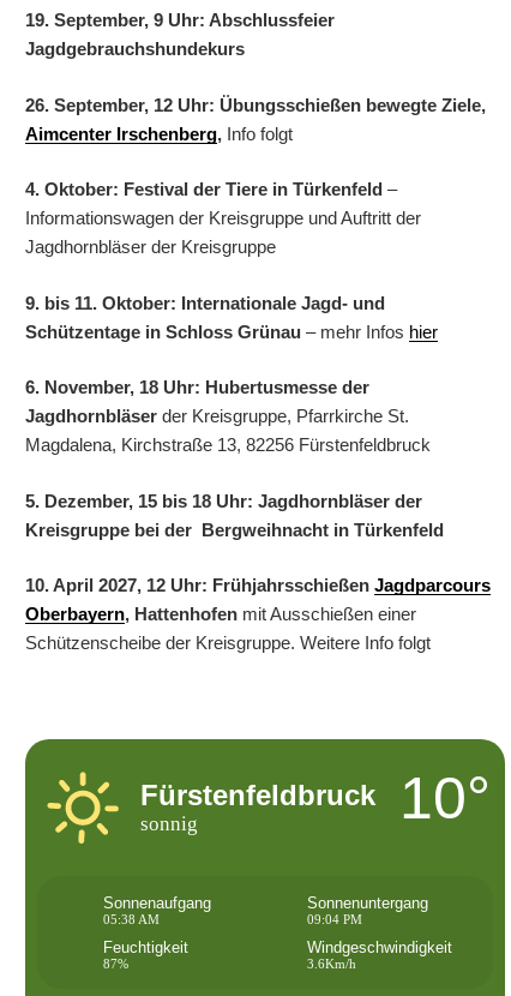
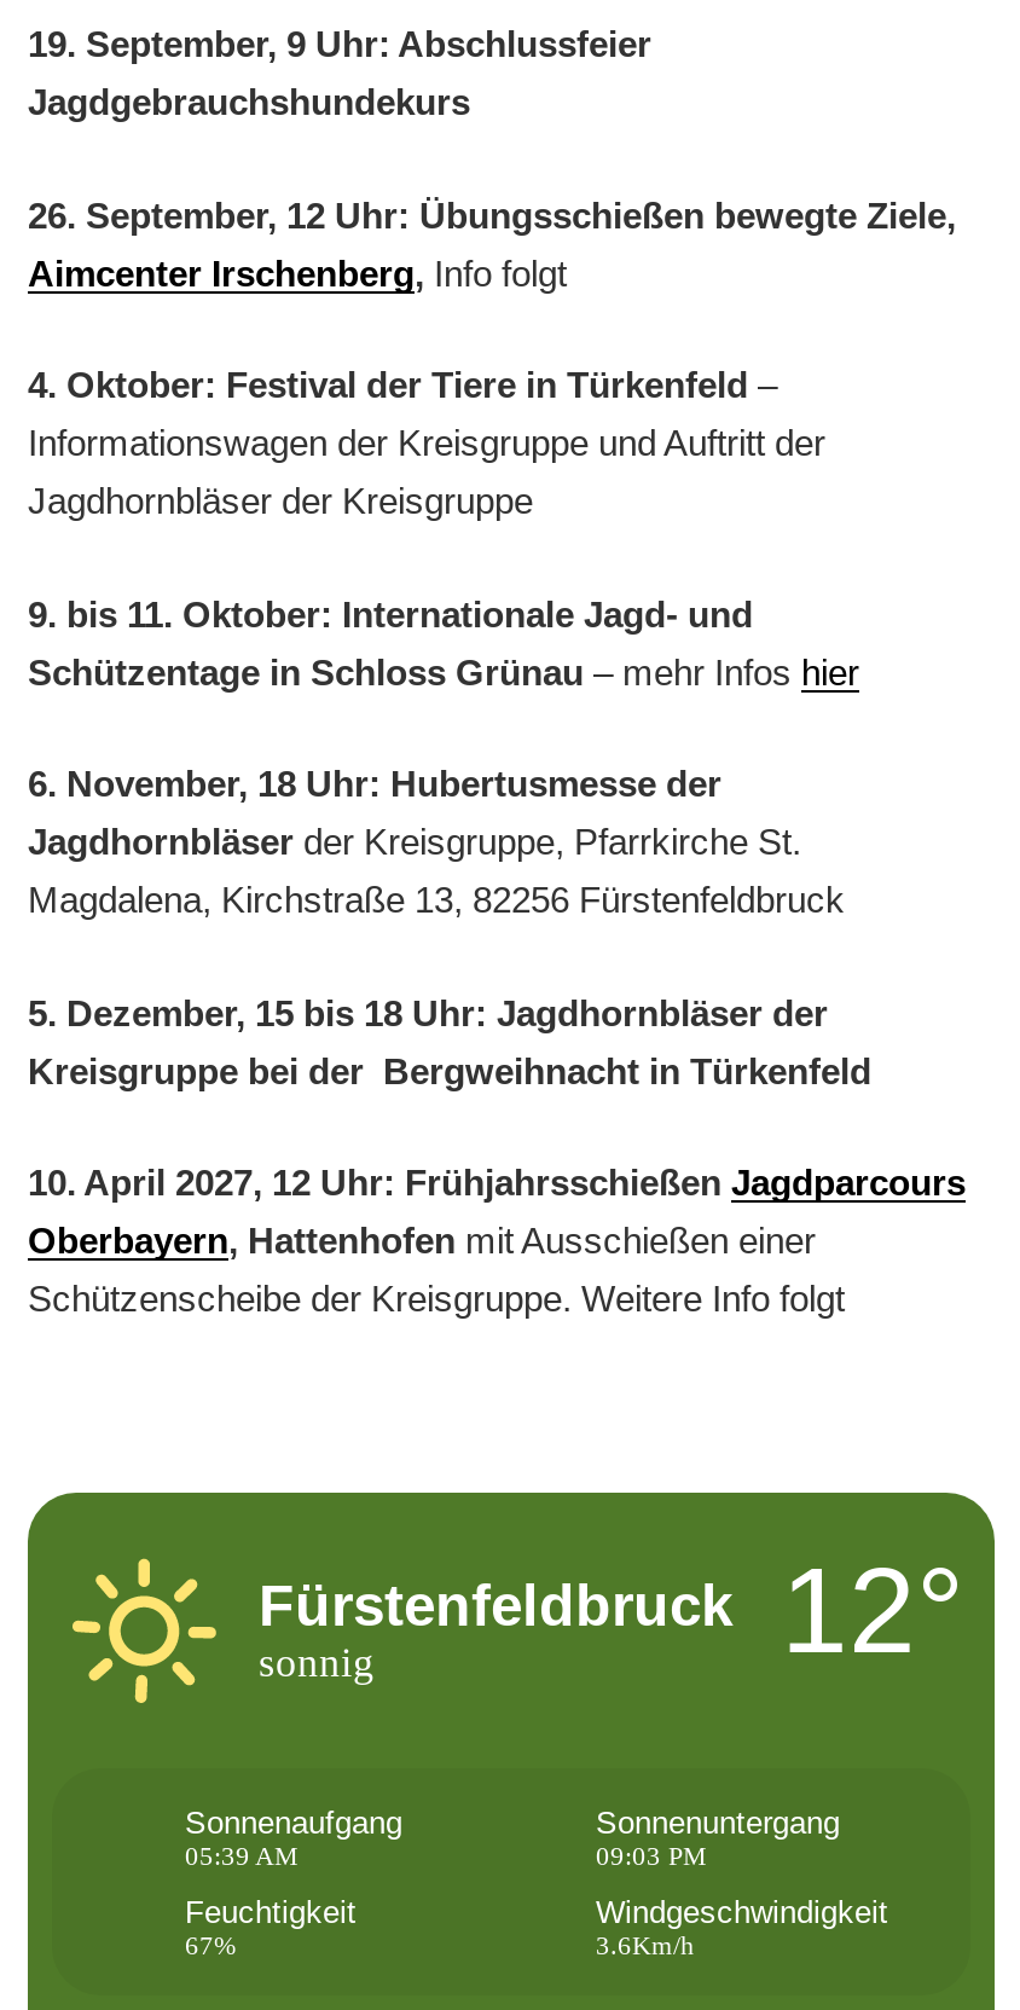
[140,764,490,831] Fürstenfeldbruck 10° -> [259,1543,964,1678] Fürstenfeldbruck 12°
[103,912,160,926] 05:38 AM -> [185,1840,299,1869] 05:39 AM
[307,912,362,926] 09:04 PM -> [596,1840,707,1869] 09:03 PM
[103,956,128,971] 87% -> [185,1930,236,1959] 67%

